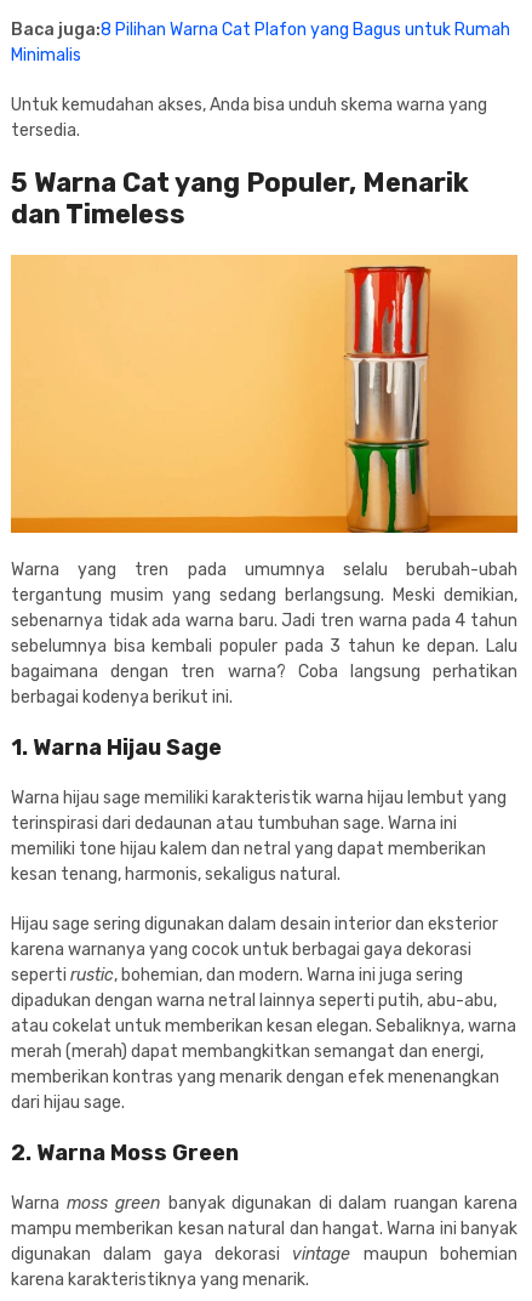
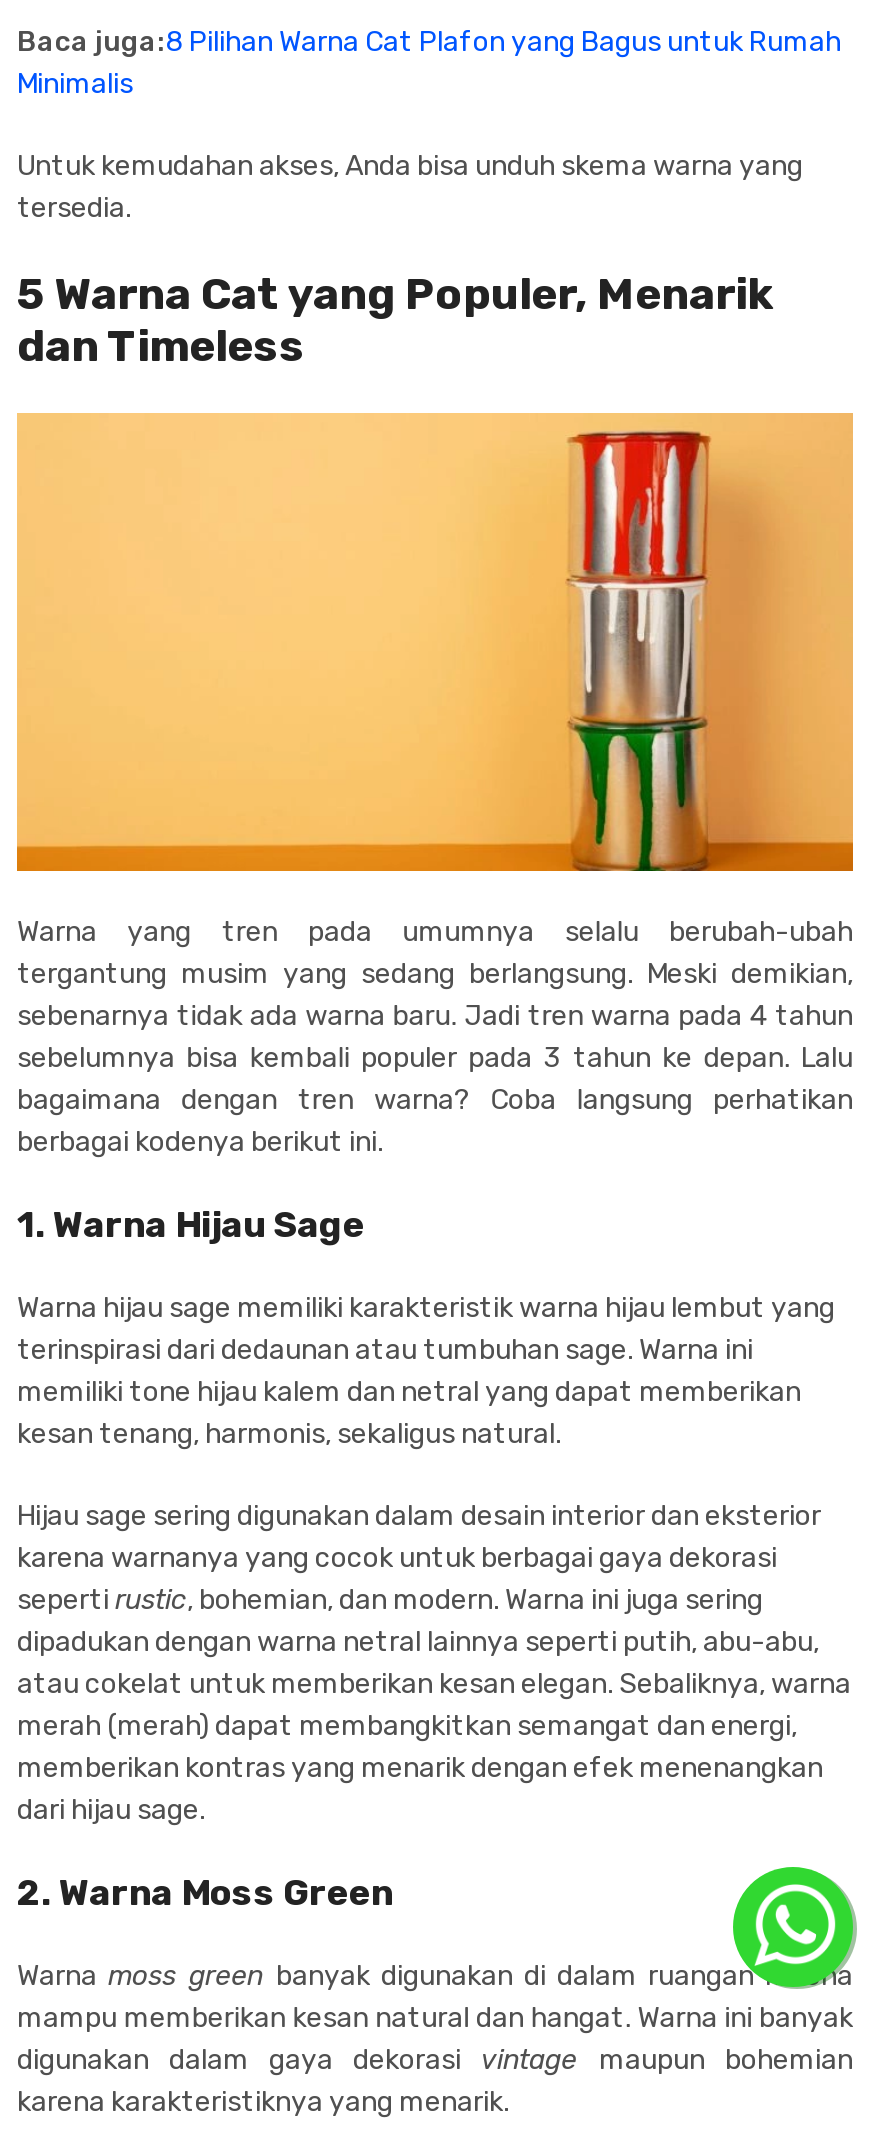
none -> [731,1865,859,1953] [image]

